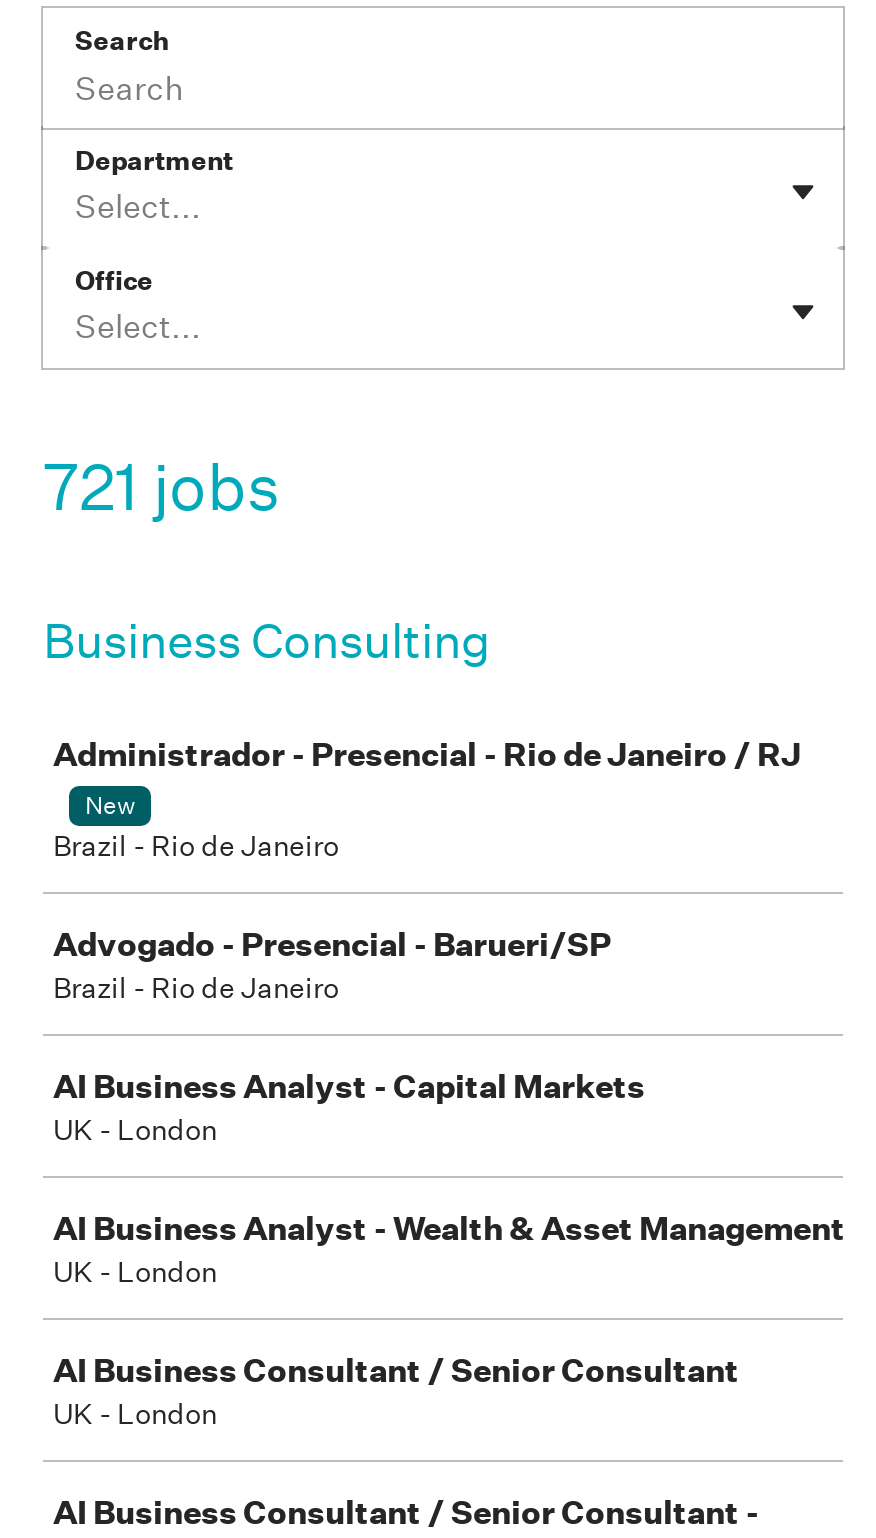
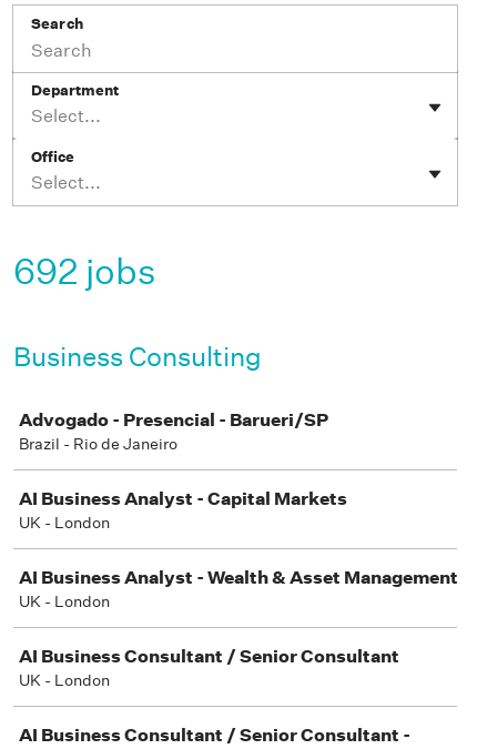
[43,448,281,526] 721 jobs -> [13,250,156,293] 692 jobs
[53,734,801,864] Administrador - Presencial - Rio de Janeiro / RJ | New | Brazil - Rio de Janeiro -> none

